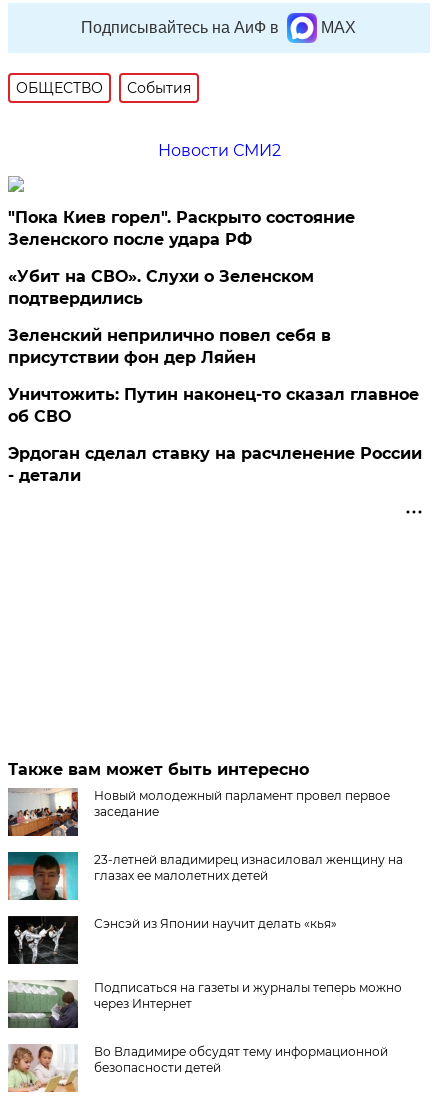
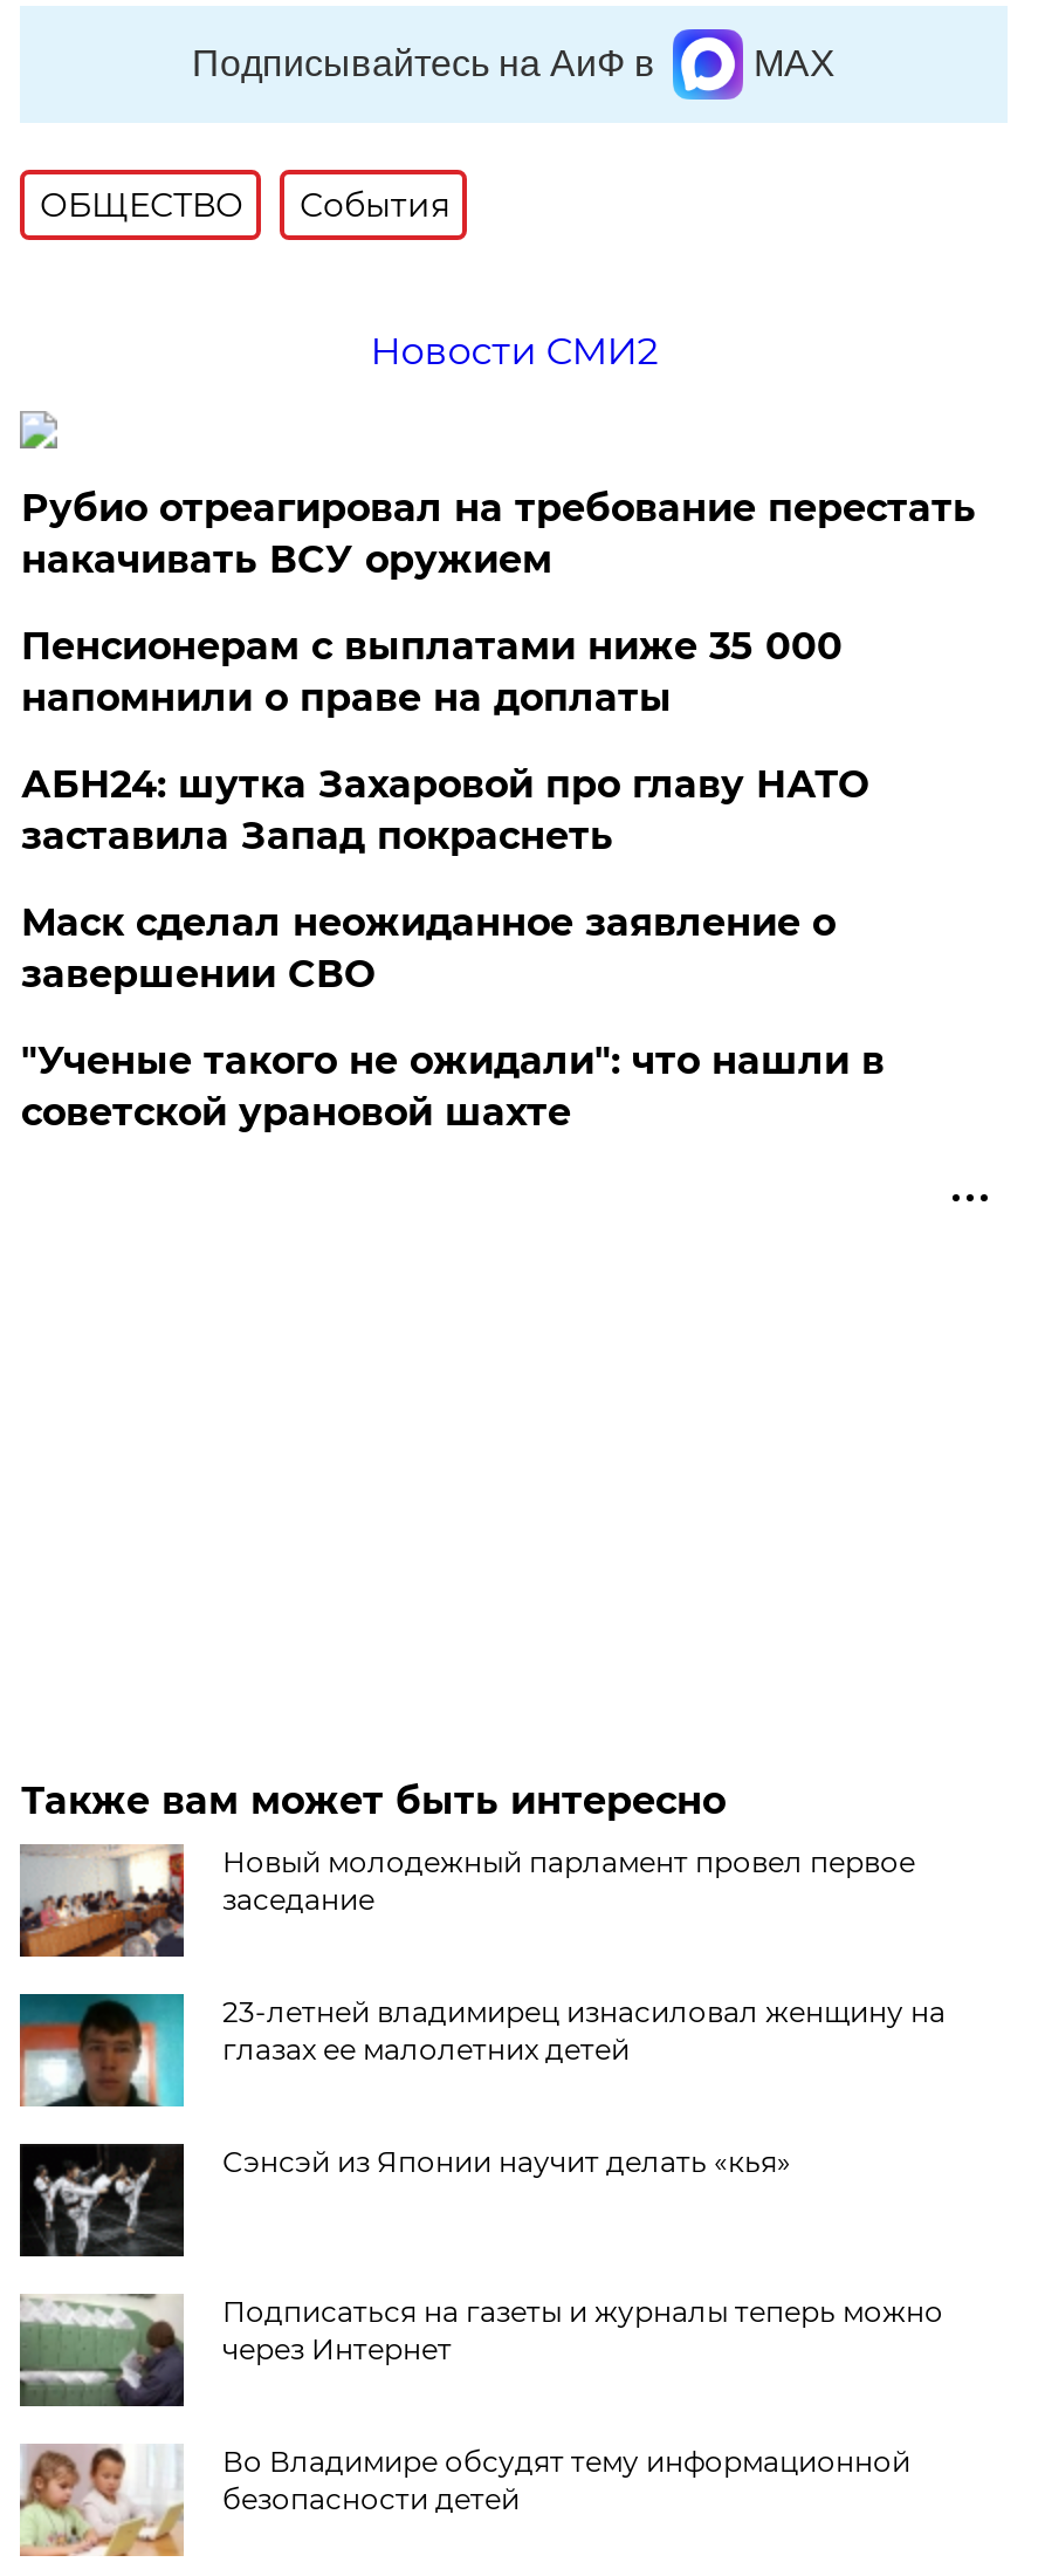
[8,208,355,249] "Пока Киев горел". Раскрыто состояние | Зеленского после удара РФ -> [21,486,976,582] Рубио отреагировал на требование перестать | накачивать ВСУ оружием
[8,267,314,308] «Убит на СВО». Слухи о Зеленском | подтвердились -> [21,624,842,720] Пенсионерам с выплатами ниже 35 000 | напомнили о праве на доплаты
[8,326,331,367] Зеленский неприлично повел cебя в | присутствии фон дер Ляйен -> [21,762,868,858] АБН24: шутка Захаровой про главу НАТО | заставила Запад покраснеть
[8,385,419,426] Уничтожить: Путин наконец-то сказал главное | об СВО -> [21,900,835,996] Маск сделал неожиданное заявление о | завершении СВО
[8,444,422,485] Эрдоган сделал ставку на расчленение России | - детали -> [21,1039,884,1135] "Ученые такого не ожидали": что нашли в | советской урановой шахте

